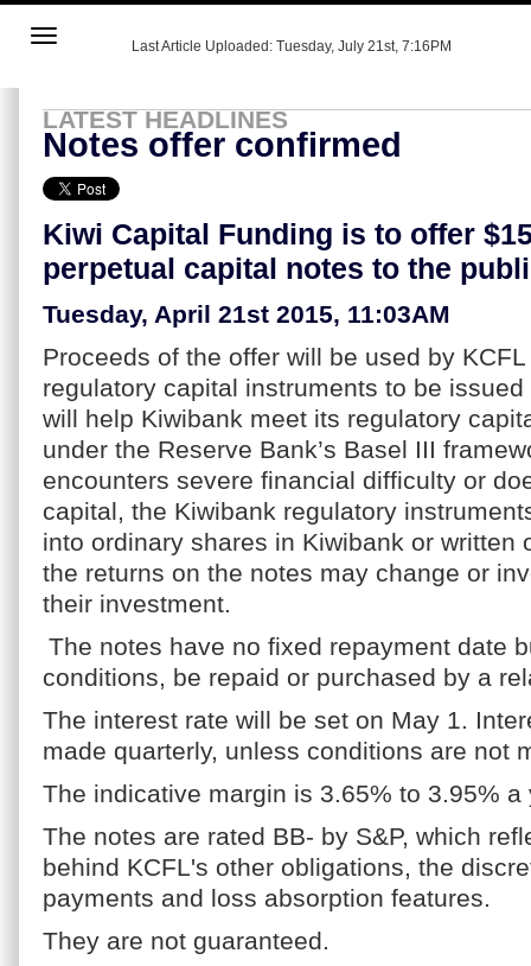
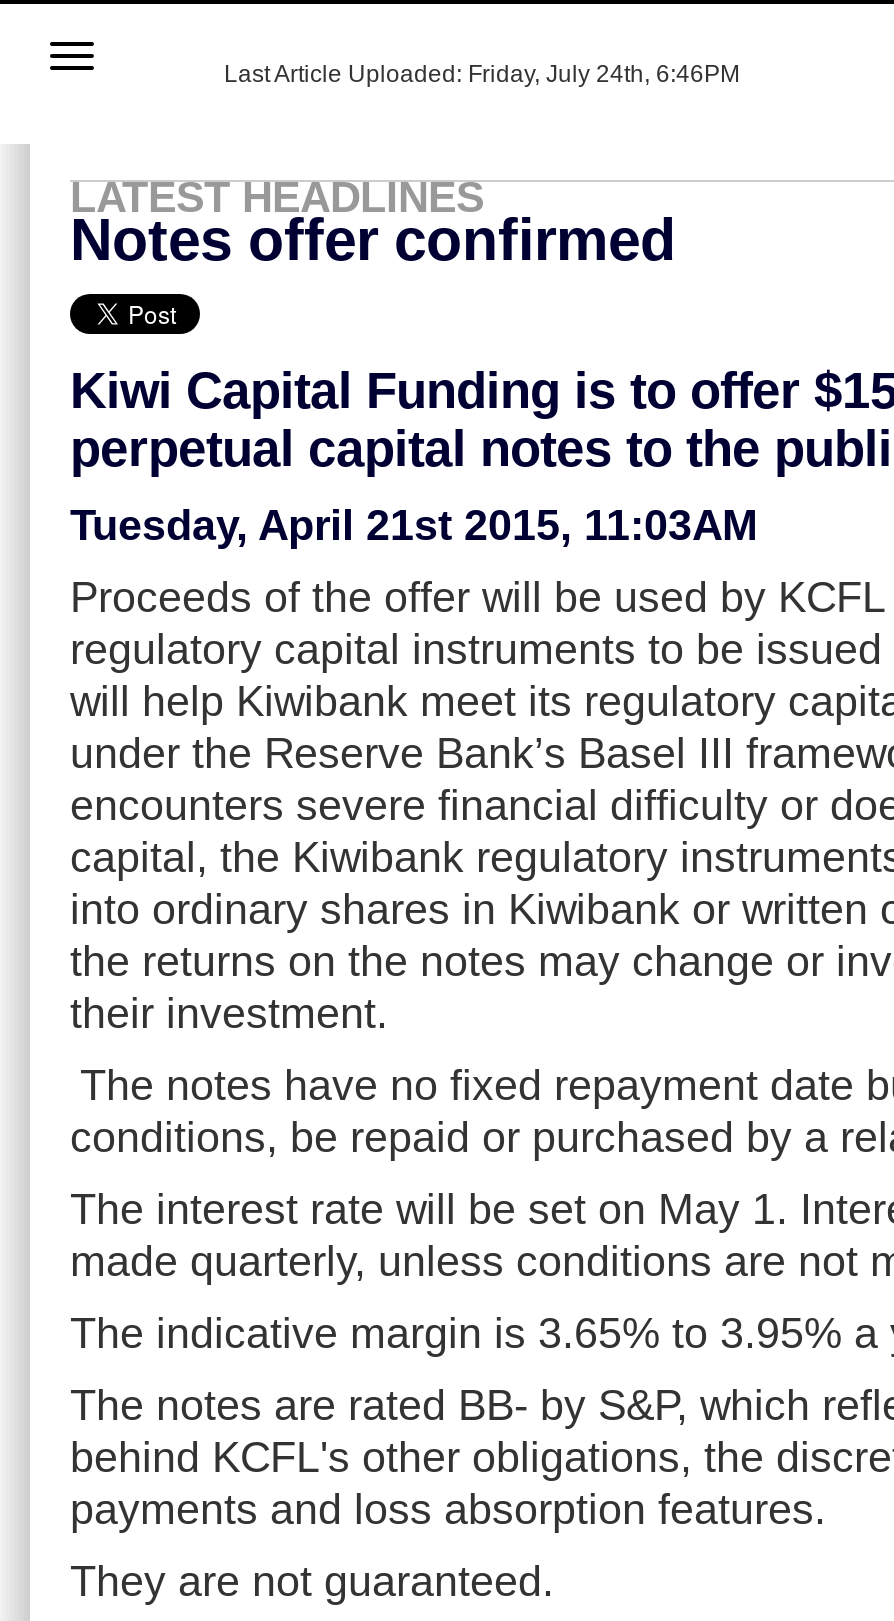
[132,38,452,55] Last Article Uploaded: Tuesday, July 21st, 7:16PM -> [224,60,740,88] Last Article Uploaded: Friday, July 24th, 6:46PM

